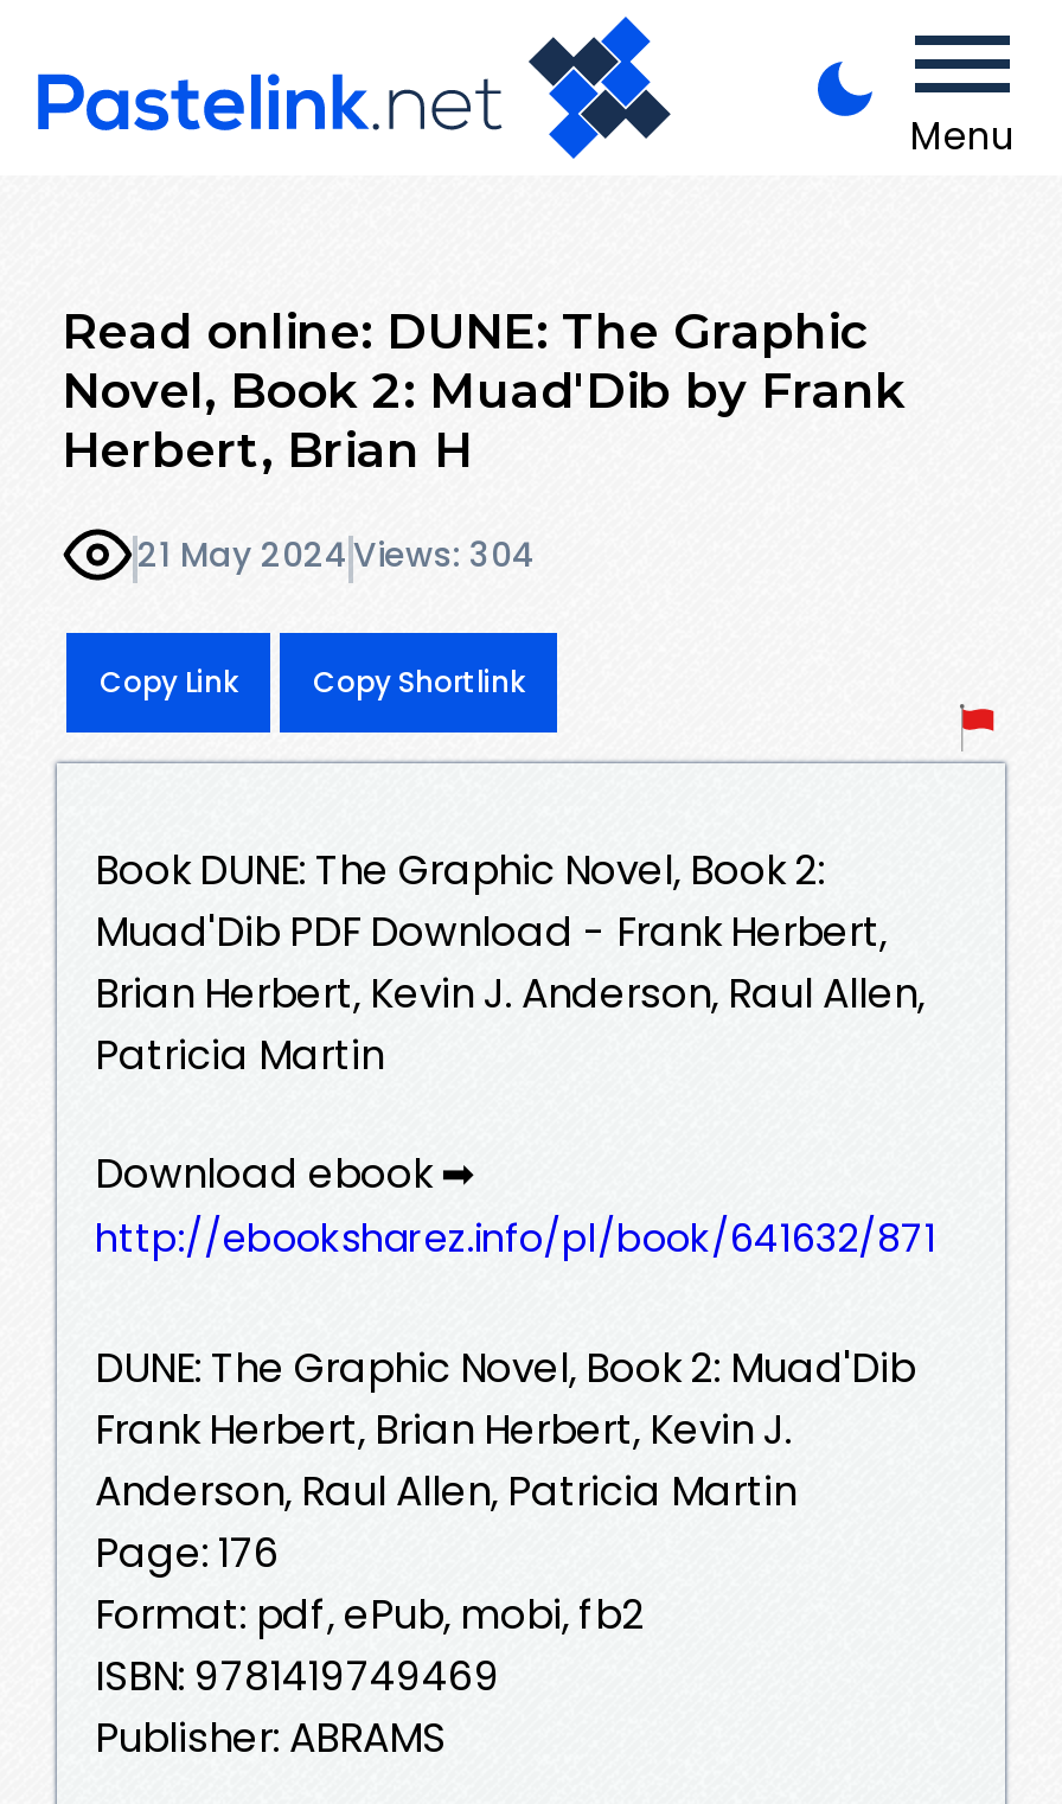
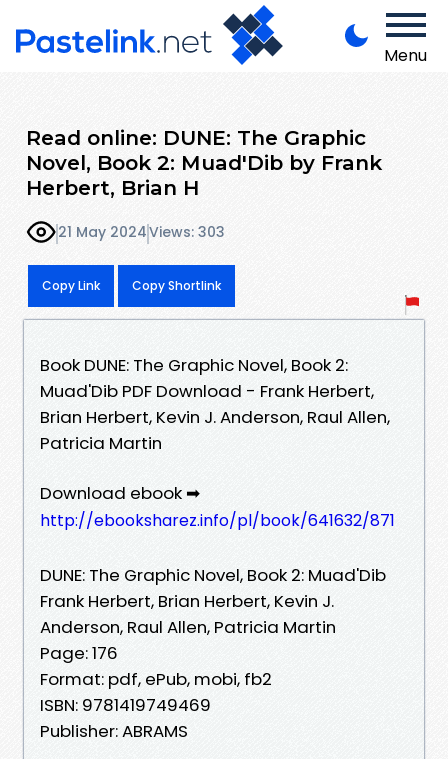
[137,532,536,579] 21 May 2024 Views: 304 -> [58,222,225,242] 21 May 2024 Views: 303

